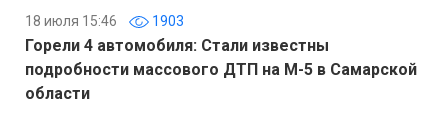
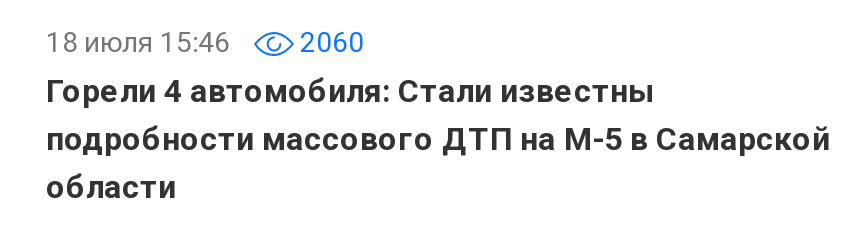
[25,13,184,29] 18 июля 15:46 1903 -> [46,26,364,58] 18 июля 15:46 2060

